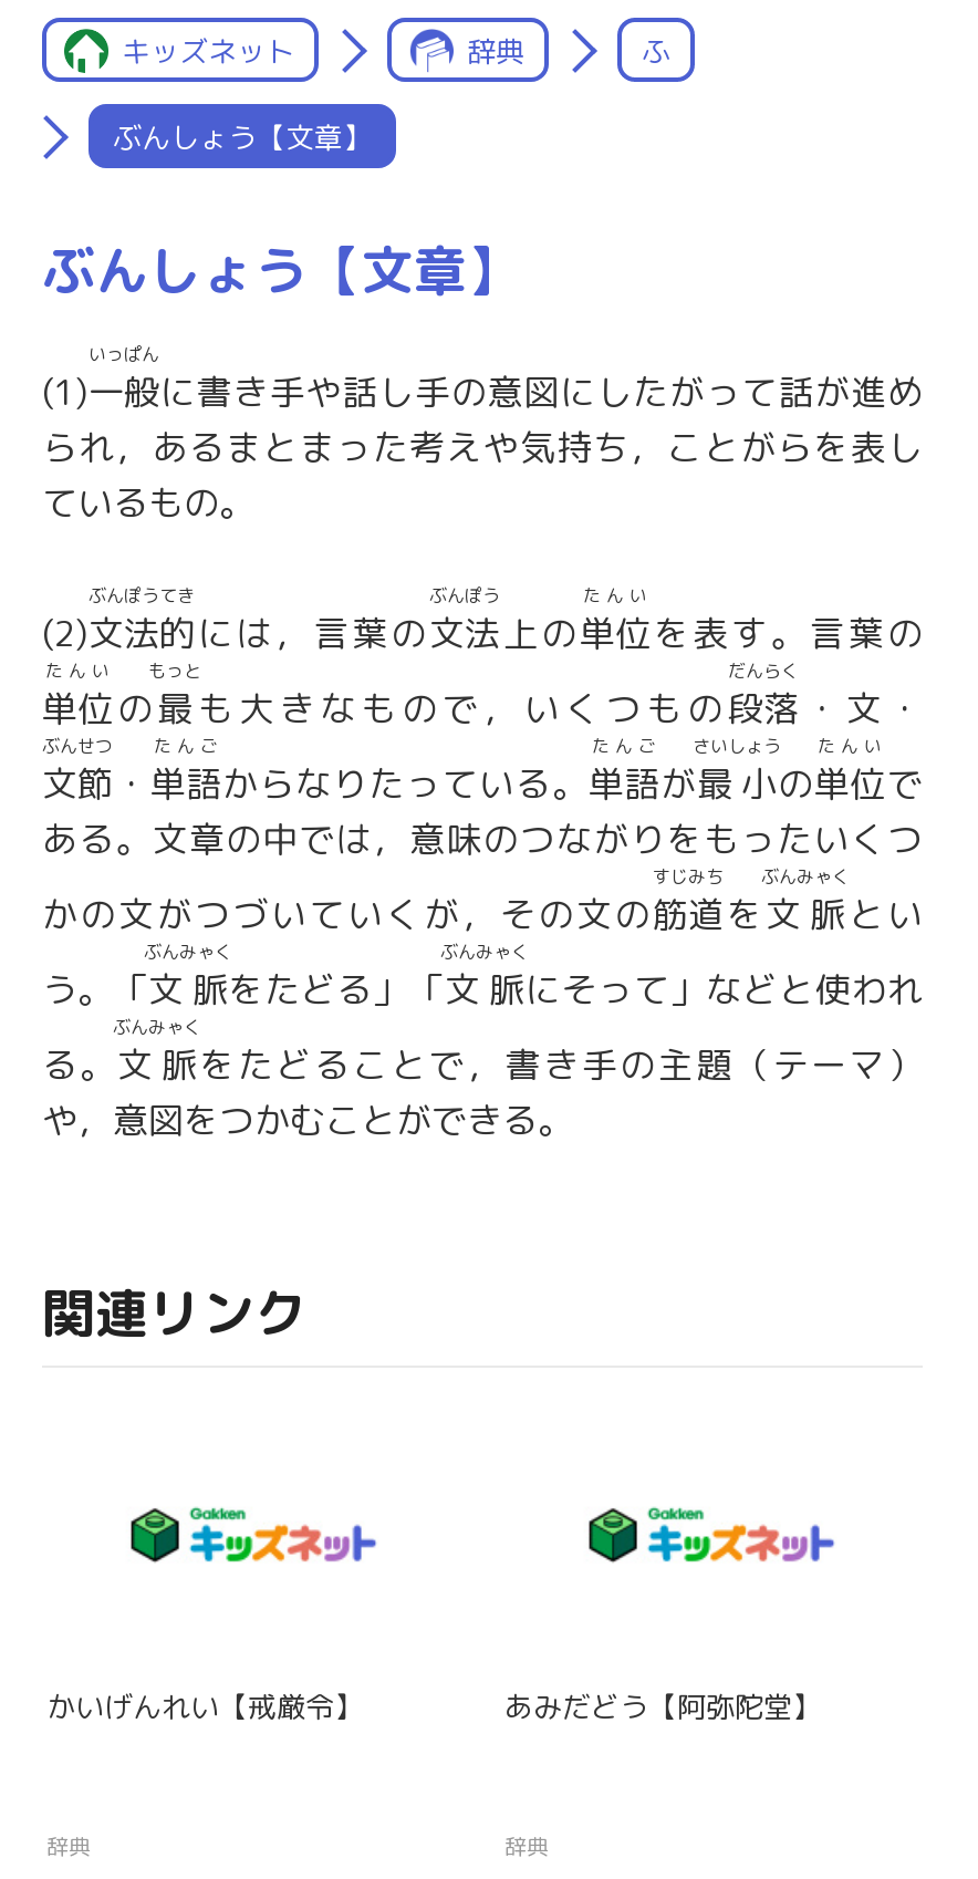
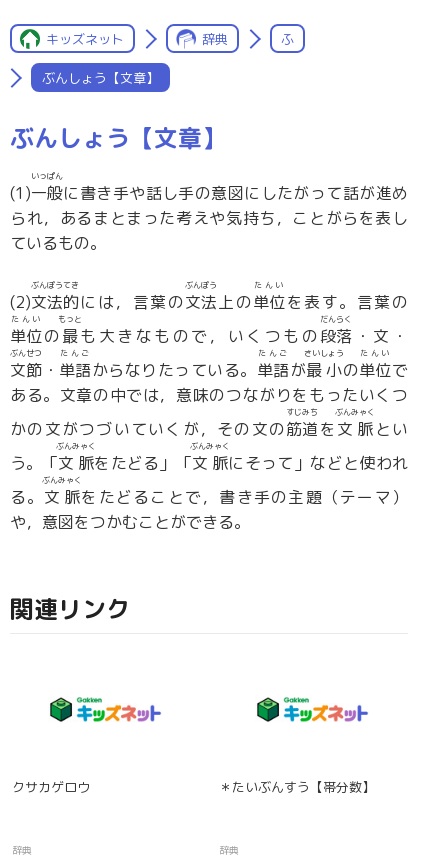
[46,1687,363,1727] かいげんれい【戒厳令】 -> [12,778,90,796] クサカゲロウ
[504,1687,821,1727] あみだどう【阿弥陀堂】 -> [219,778,375,796] ＊たいぶんすう【帯分数】

